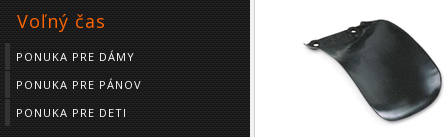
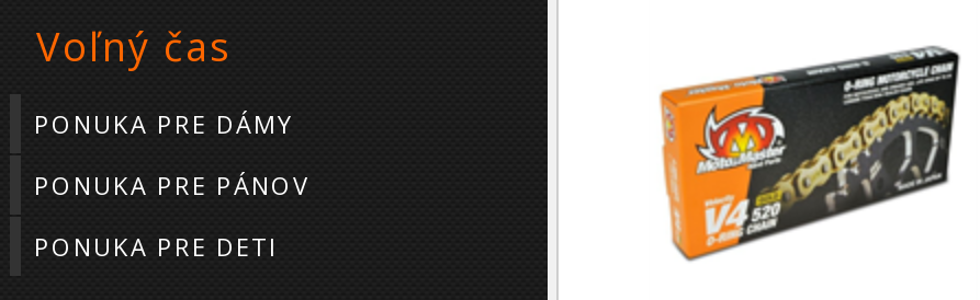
[301,18,443,124] [image] -> [657,42,969,269] [image]

